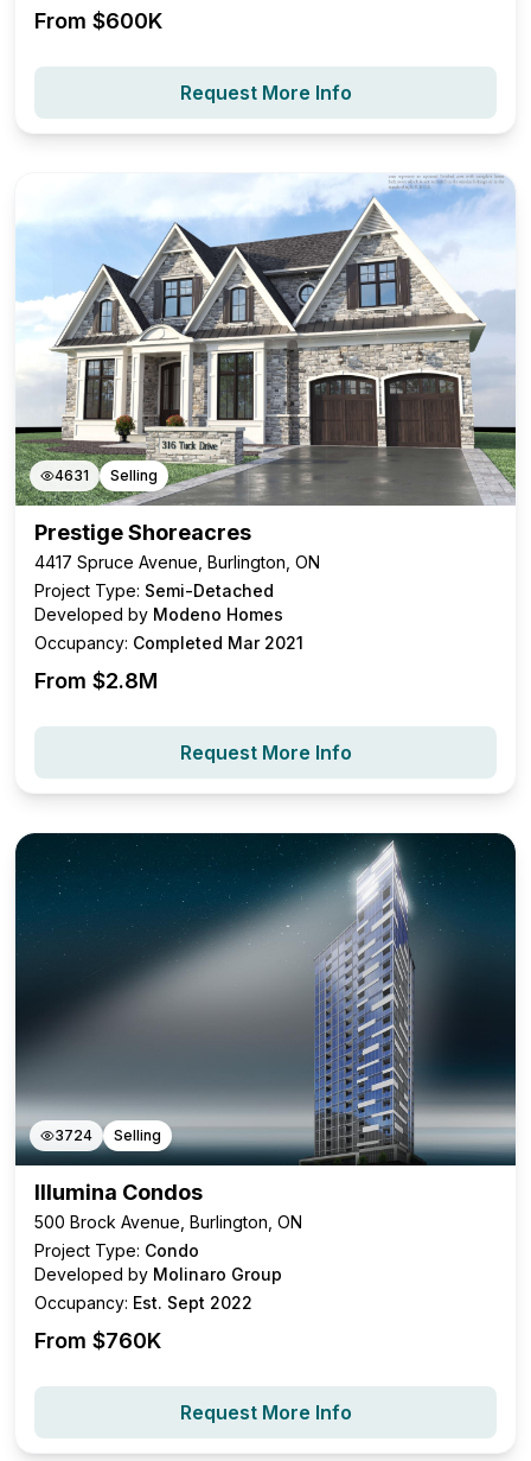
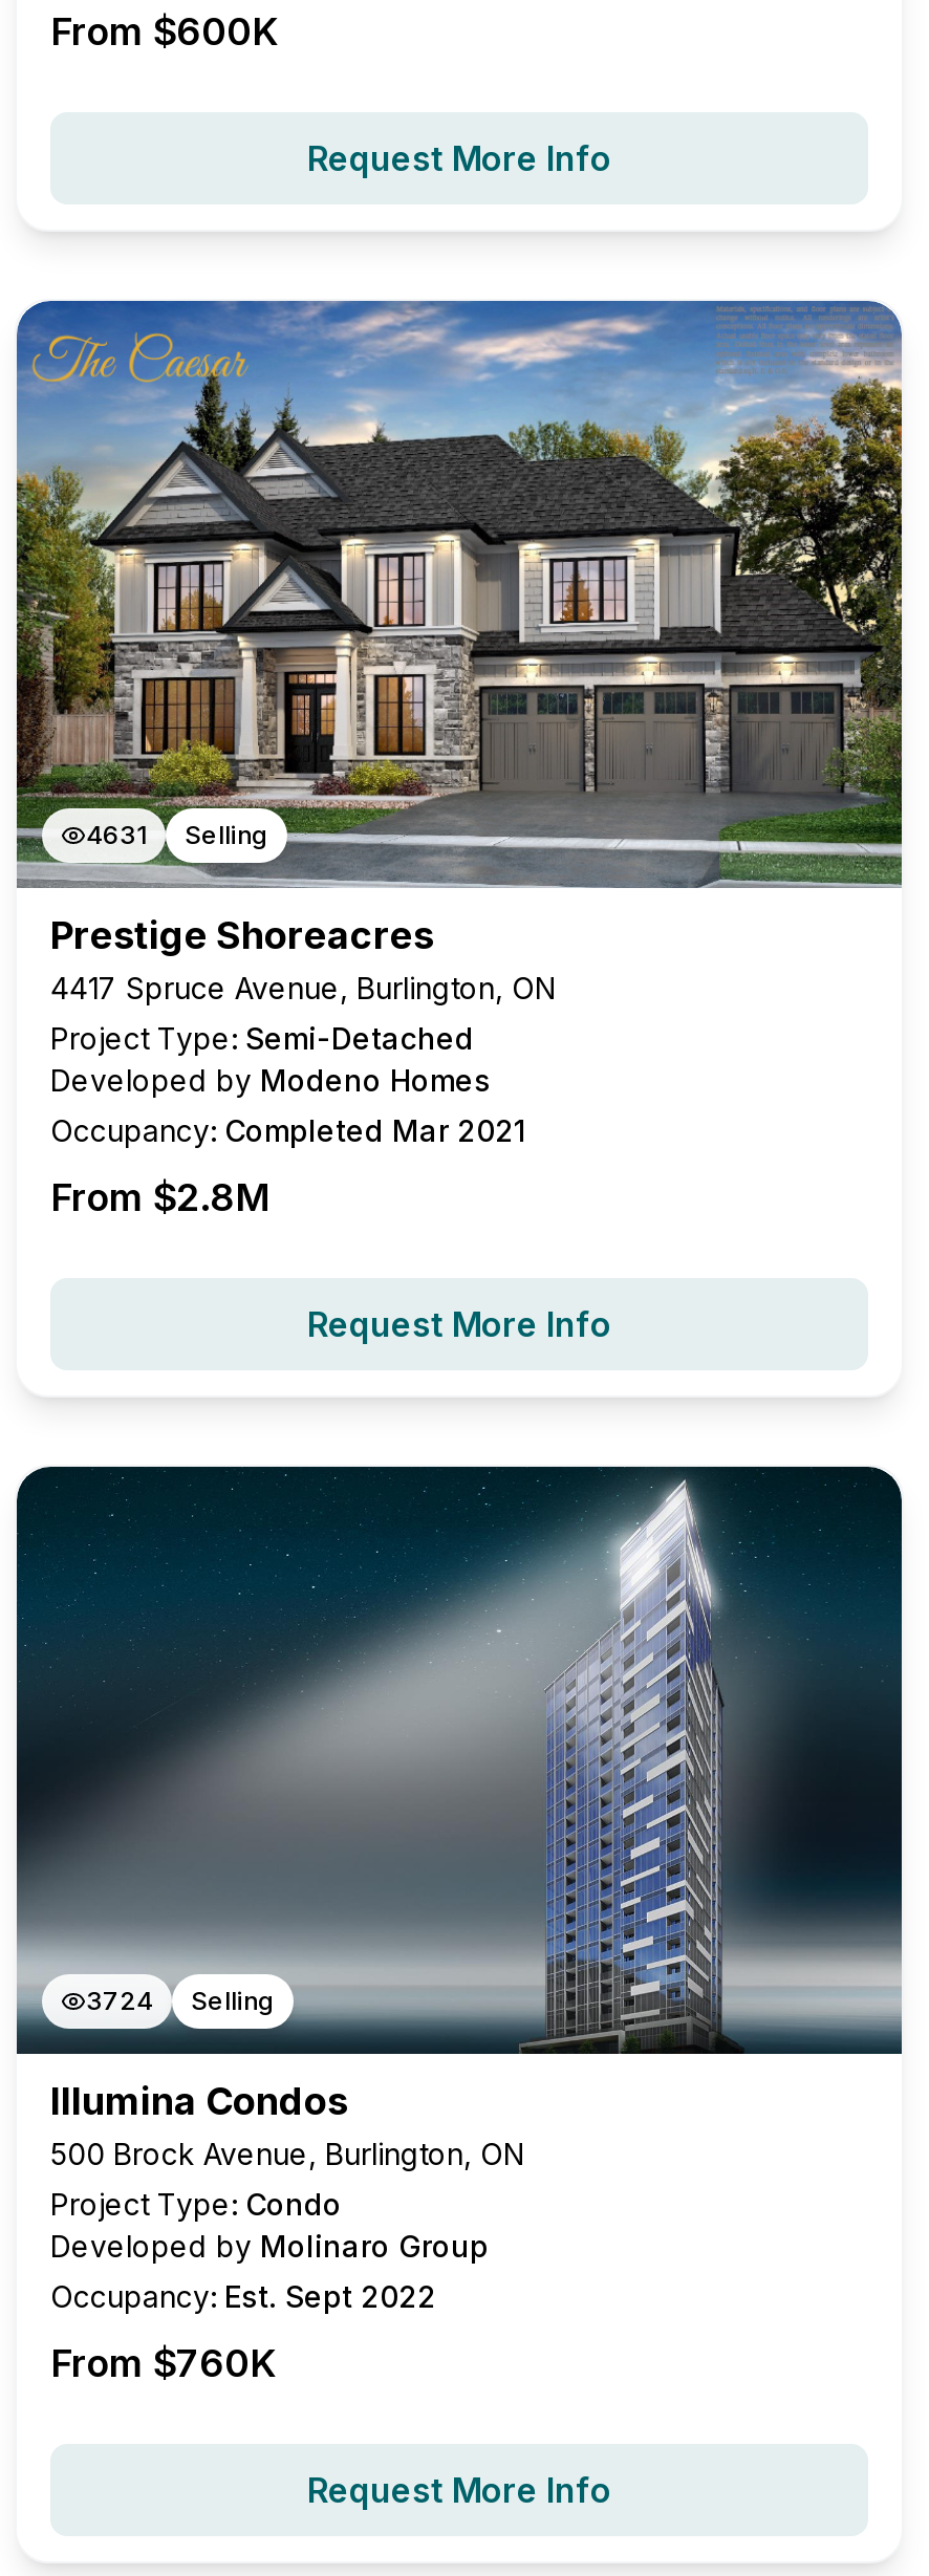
[14,173,516,506] [image] -> [15,299,904,888] [image]

